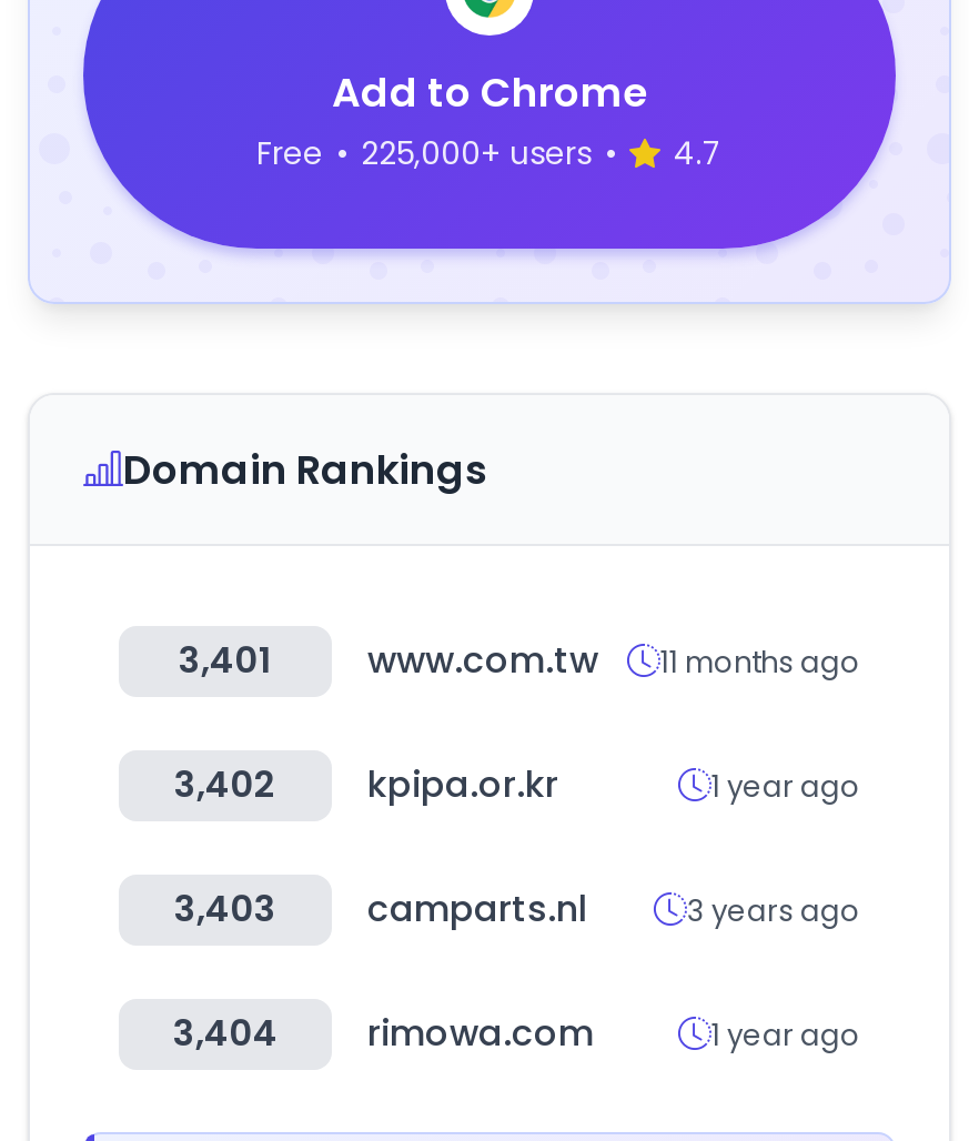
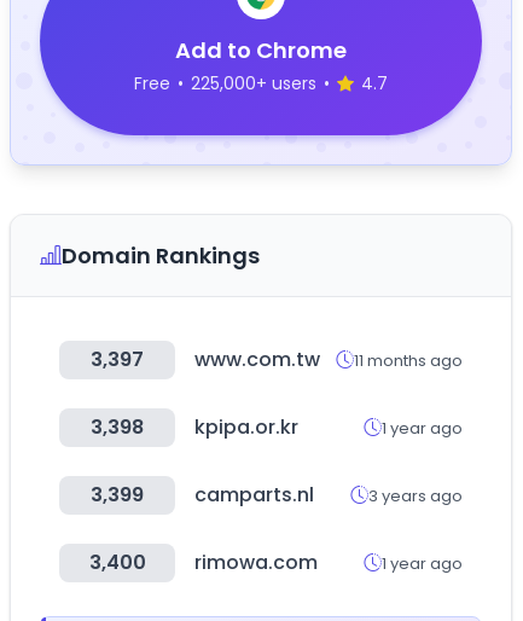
[179,635,272,686] 3,401 -> [91,346,144,373] 3,397
[174,759,558,810] 3,402 kpipa.or.kr -> [91,413,298,441] 3,398 kpipa.or.kr
[174,883,587,935] 3,403 camparts.nl -> [91,481,314,509] 3,399 camparts.nl
[173,1008,594,1059] 3,404 rimowa.com -> [89,549,318,576] 3,400 rimowa.com

